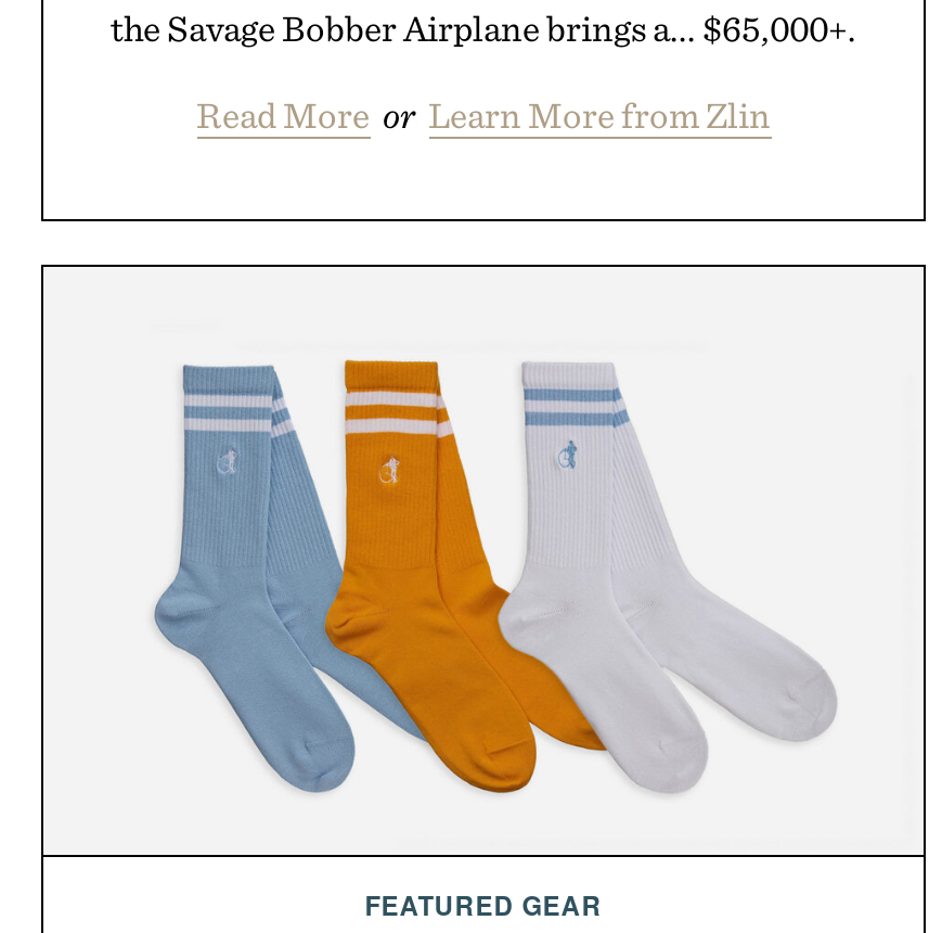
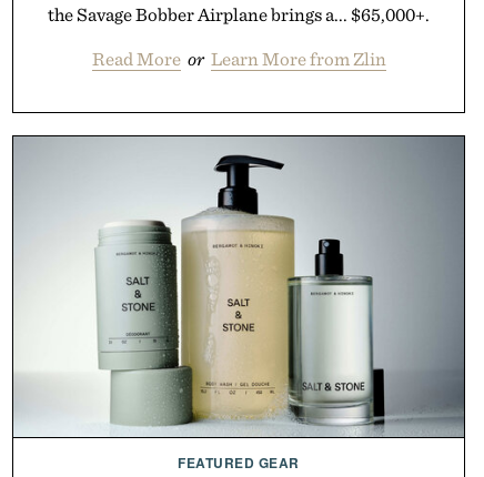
[46,265,926,855] [image] -> [16,135,465,437] [image]

